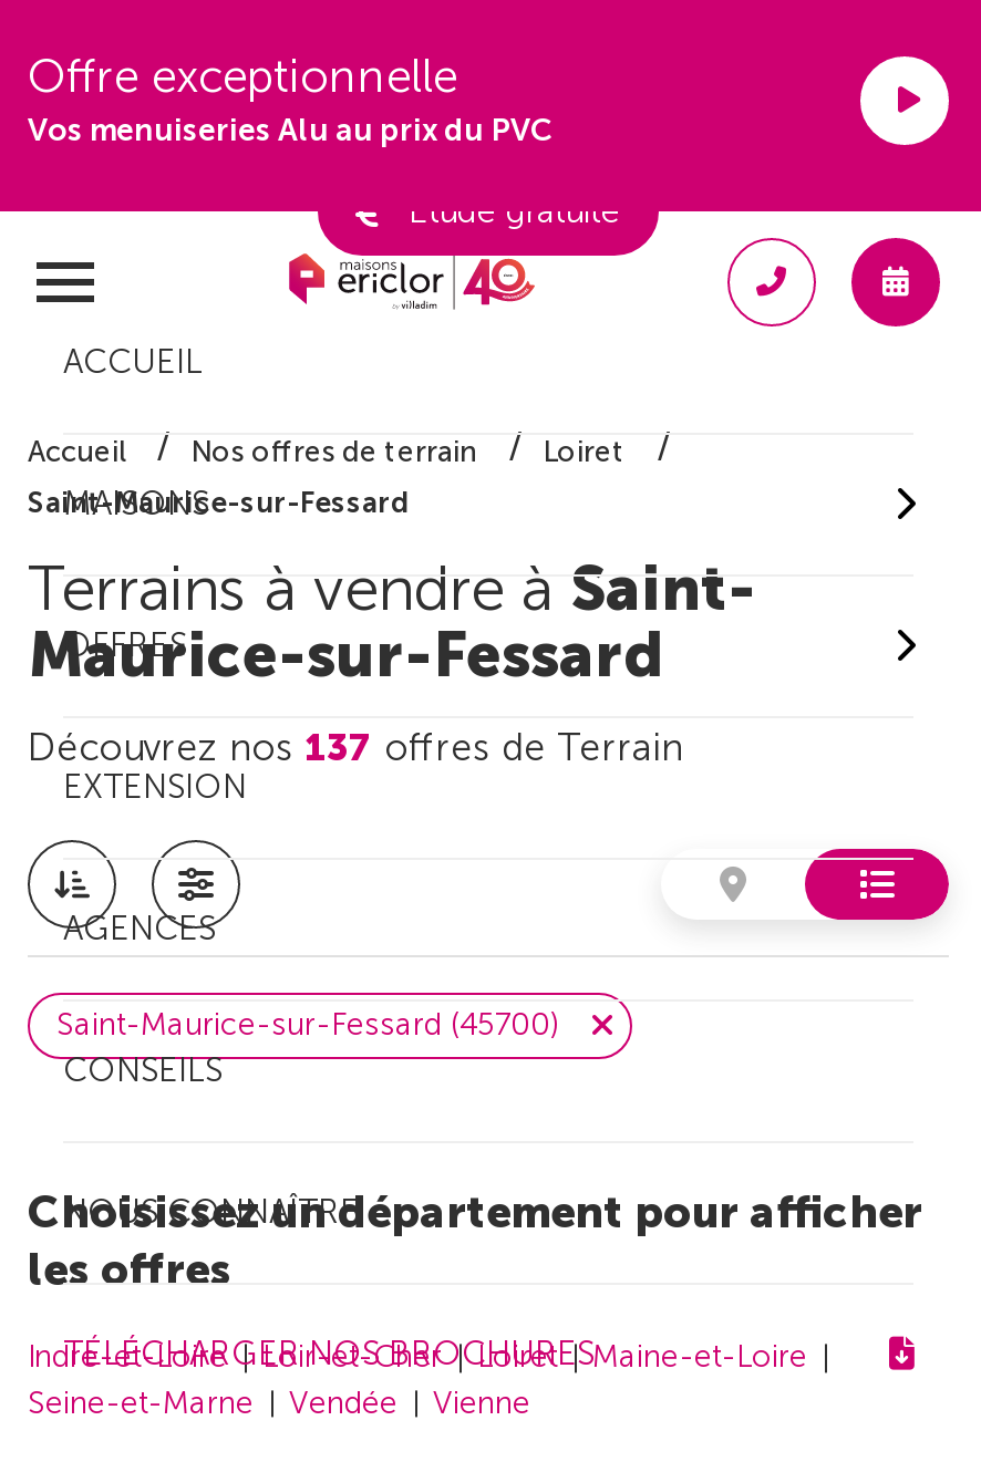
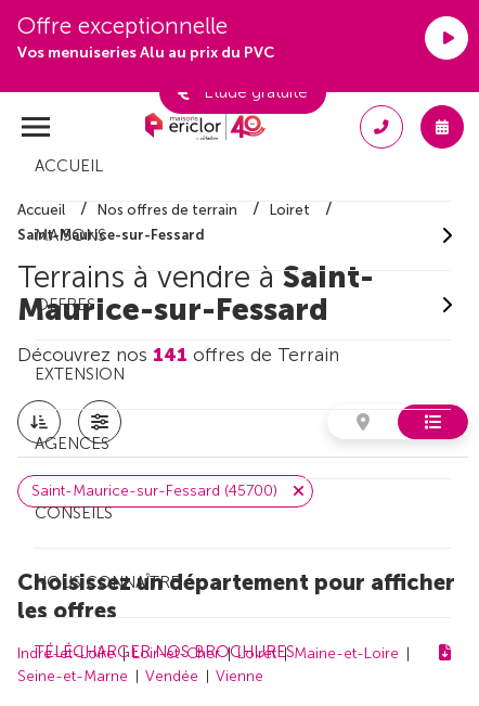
[28,724,683,769] Découvrez nos 137 offres de Terrain -> [17,343,339,365] Découvrez nos 141 offres de Terrain

